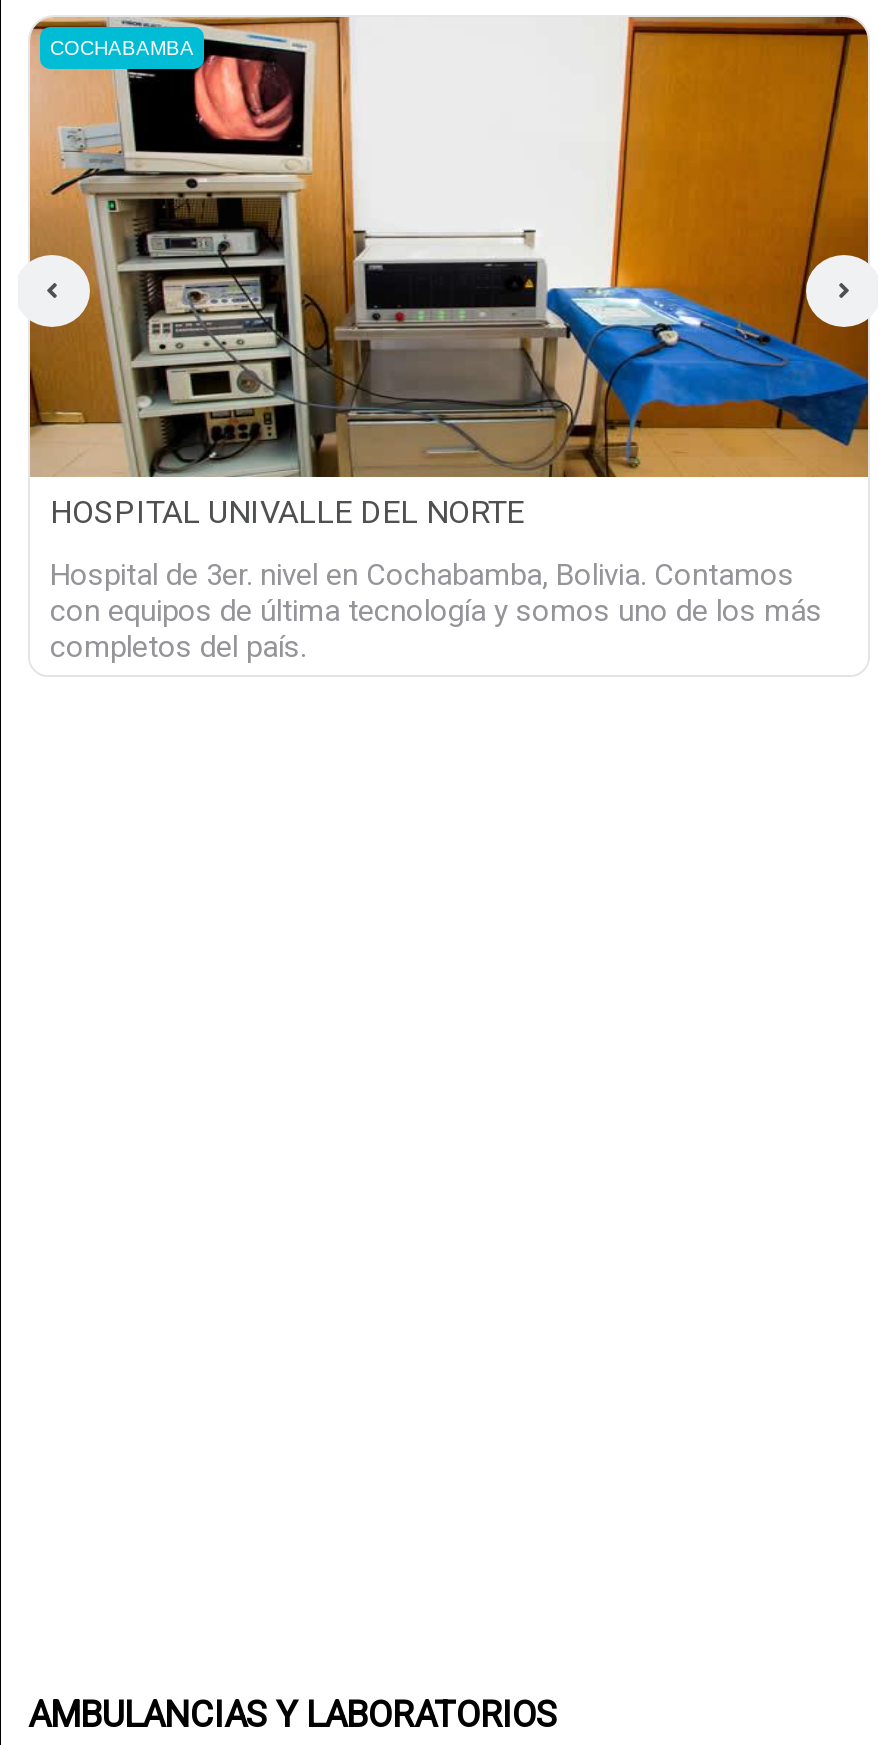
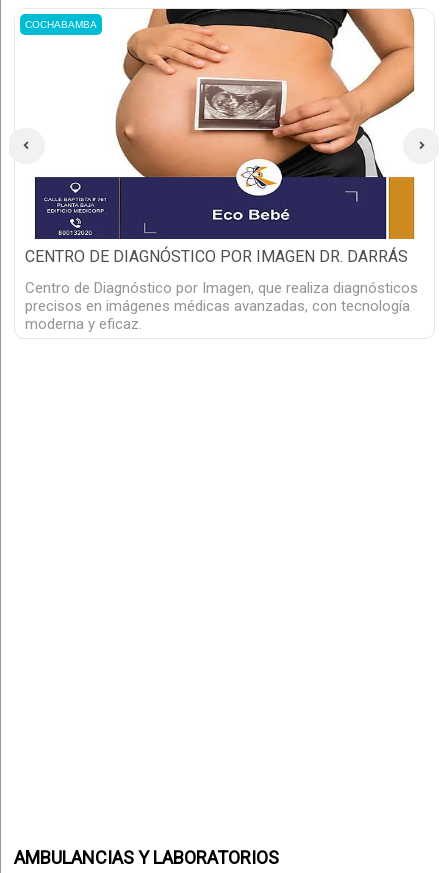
[28,15,870,530] [image] | HOSPITAL UNIVALLE DEL NORTE -> [15,8,434,266] [image] | CENTRO DE DIAGNÓSTICO POR IMAGEN DR. DARRÁS
[50,556,822,664] Hospital de 3er. nivel en Cochabamba, Bolivia. Contamos | con equipos de última tecnología y somos uno de los más | completos del país. -> [25,279,418,333] Centro de Diagnóstico por Imagen, que realiza diagnósticos | precisos en imágenes médicas avanzadas, con tecnología | moderna y eficaz.

